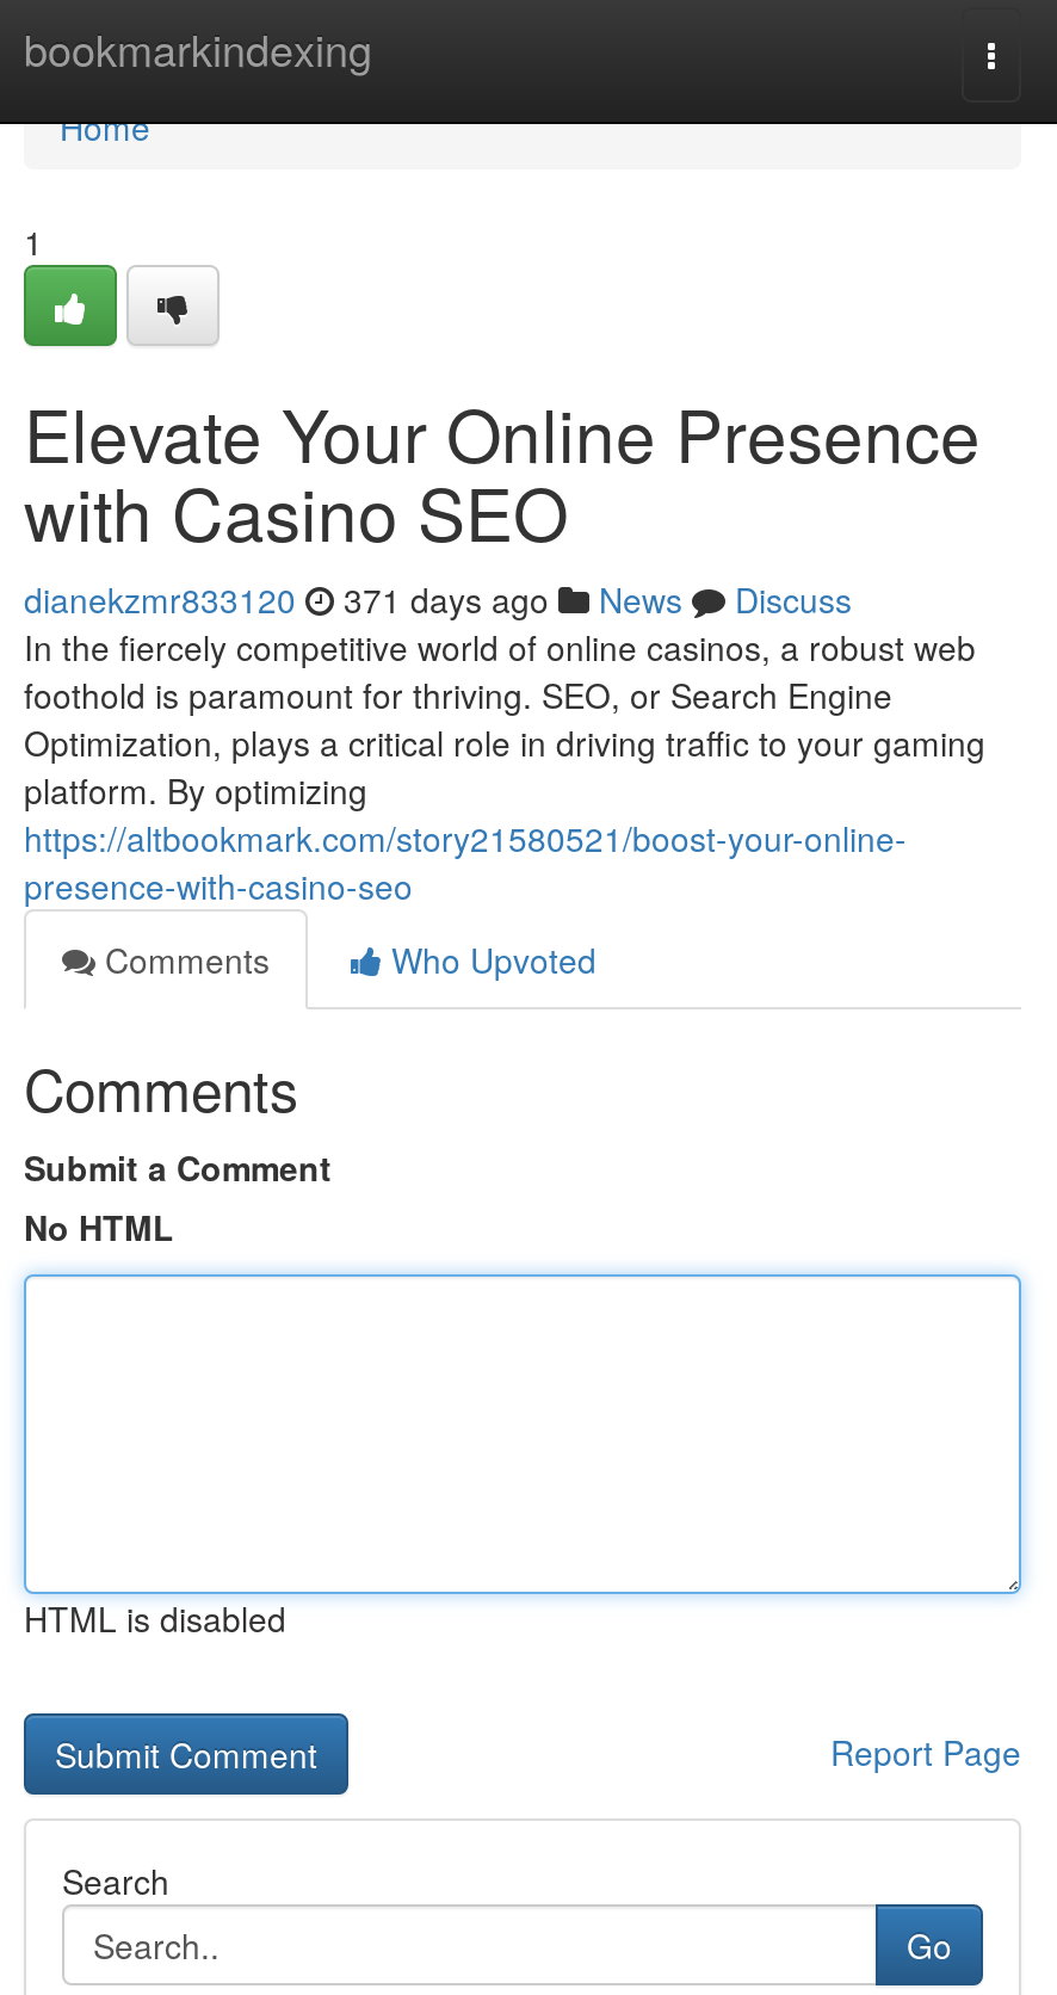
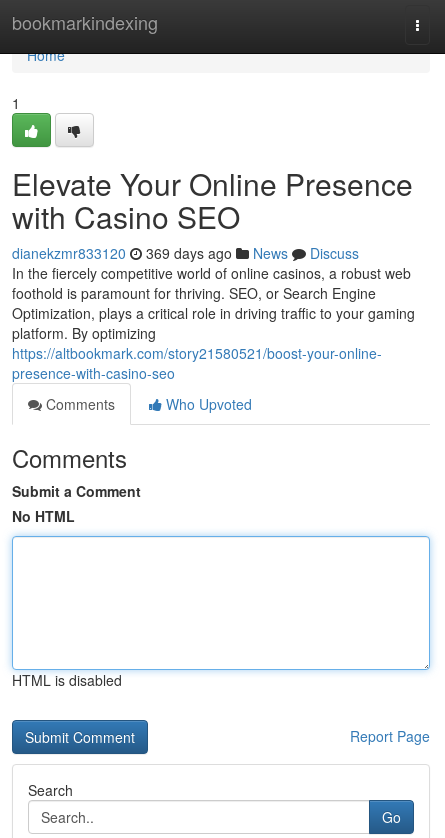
[24,575,852,623] dianekzmr833120 371 days ago News Discuss -> [12,243,359,263] dianekzmr833120 369 days ago News Discuss

